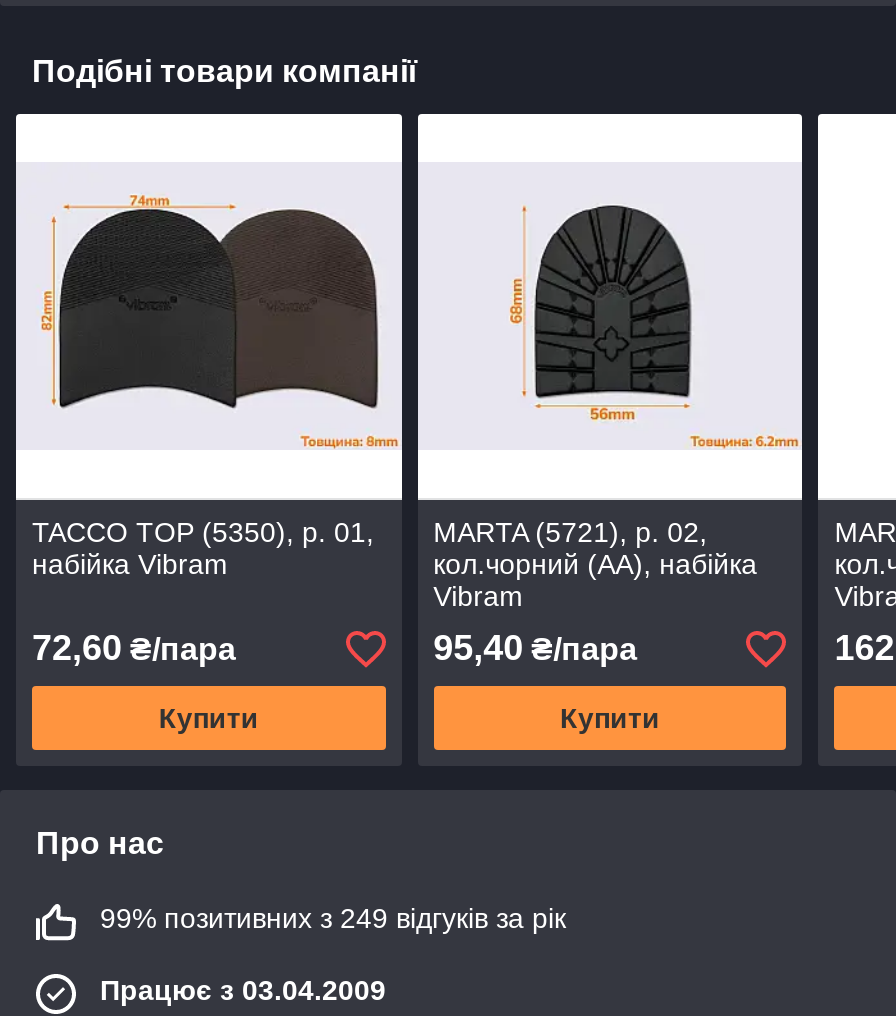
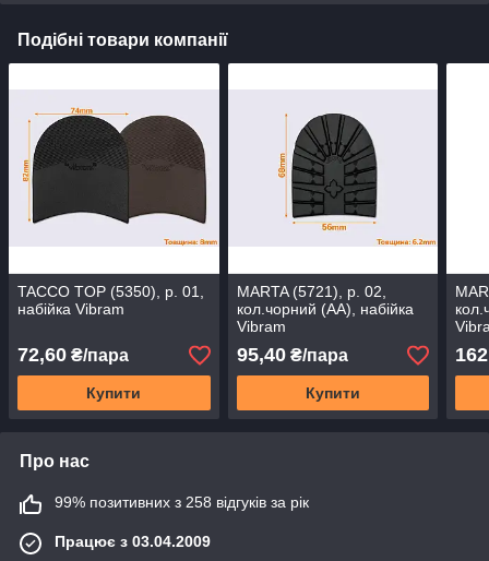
[100,903,566,935] 99% позитивних з 249 відгуків за рік -> [55,494,309,511] 99% позитивних з 258 відгуків за рік

